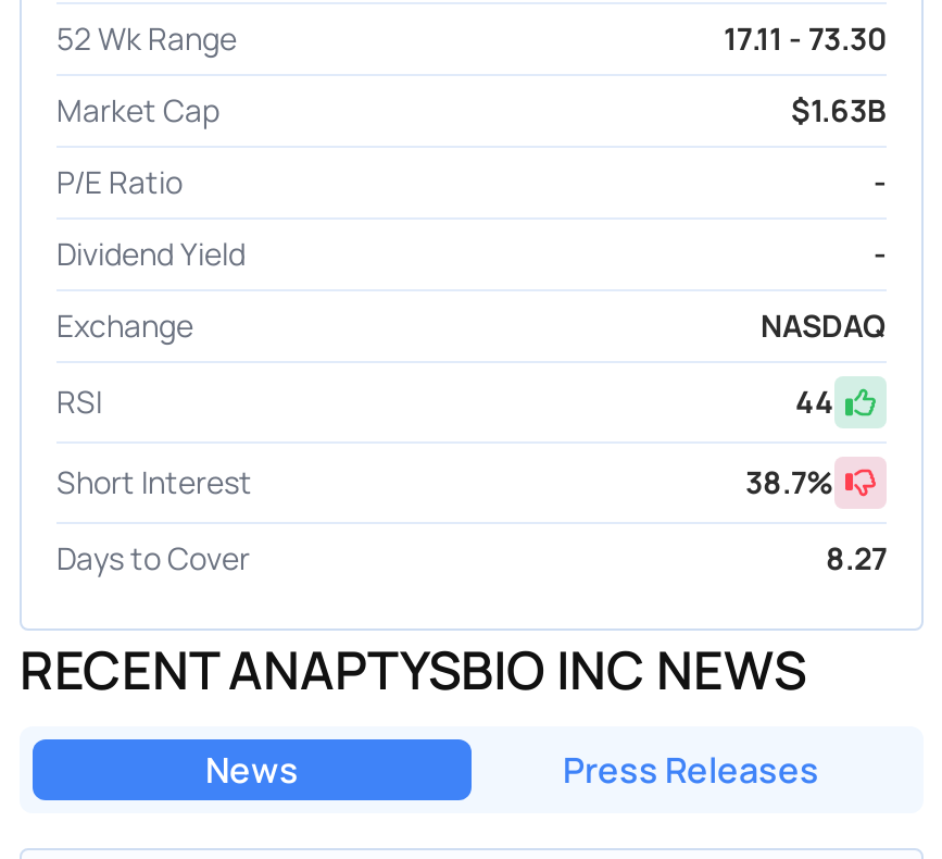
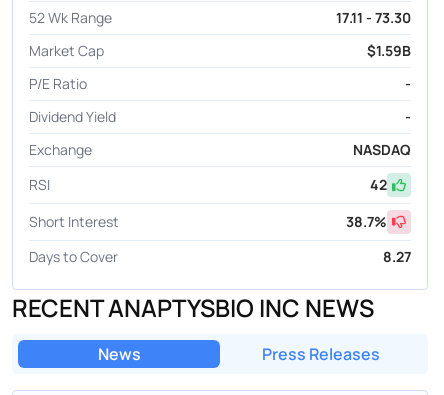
[791,89,887,130] $1.63B -> [367,41,411,60] $1.59B
[795,380,834,421] 44 -> [370,175,387,194] 42

